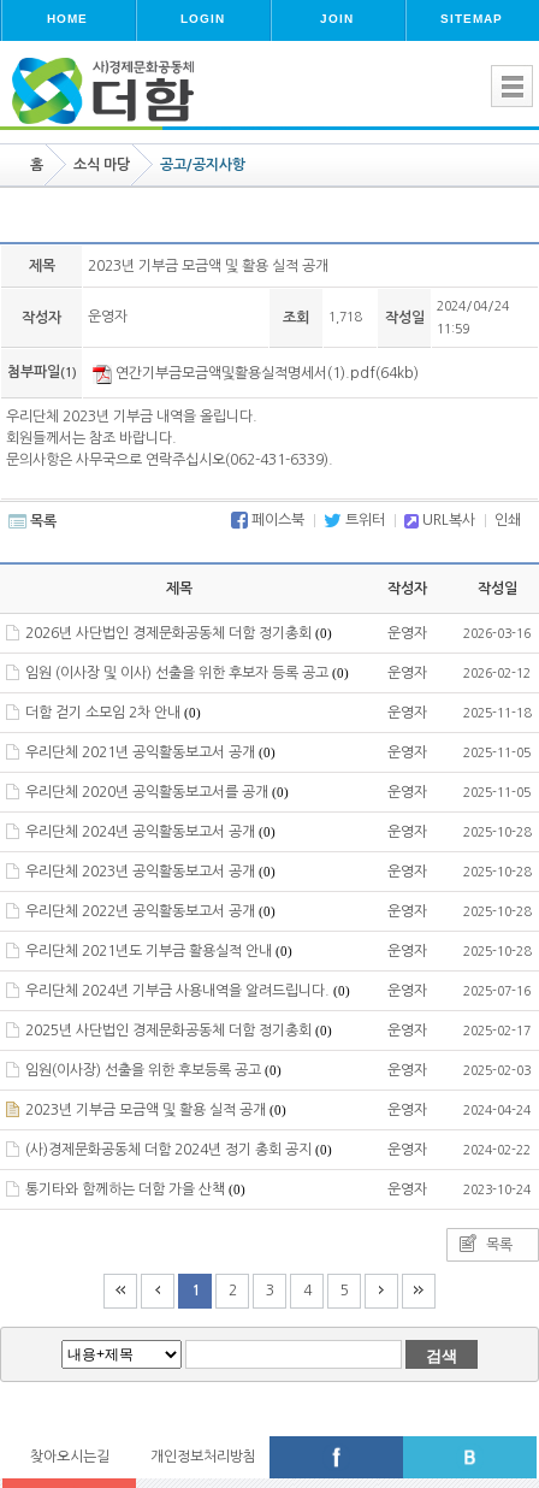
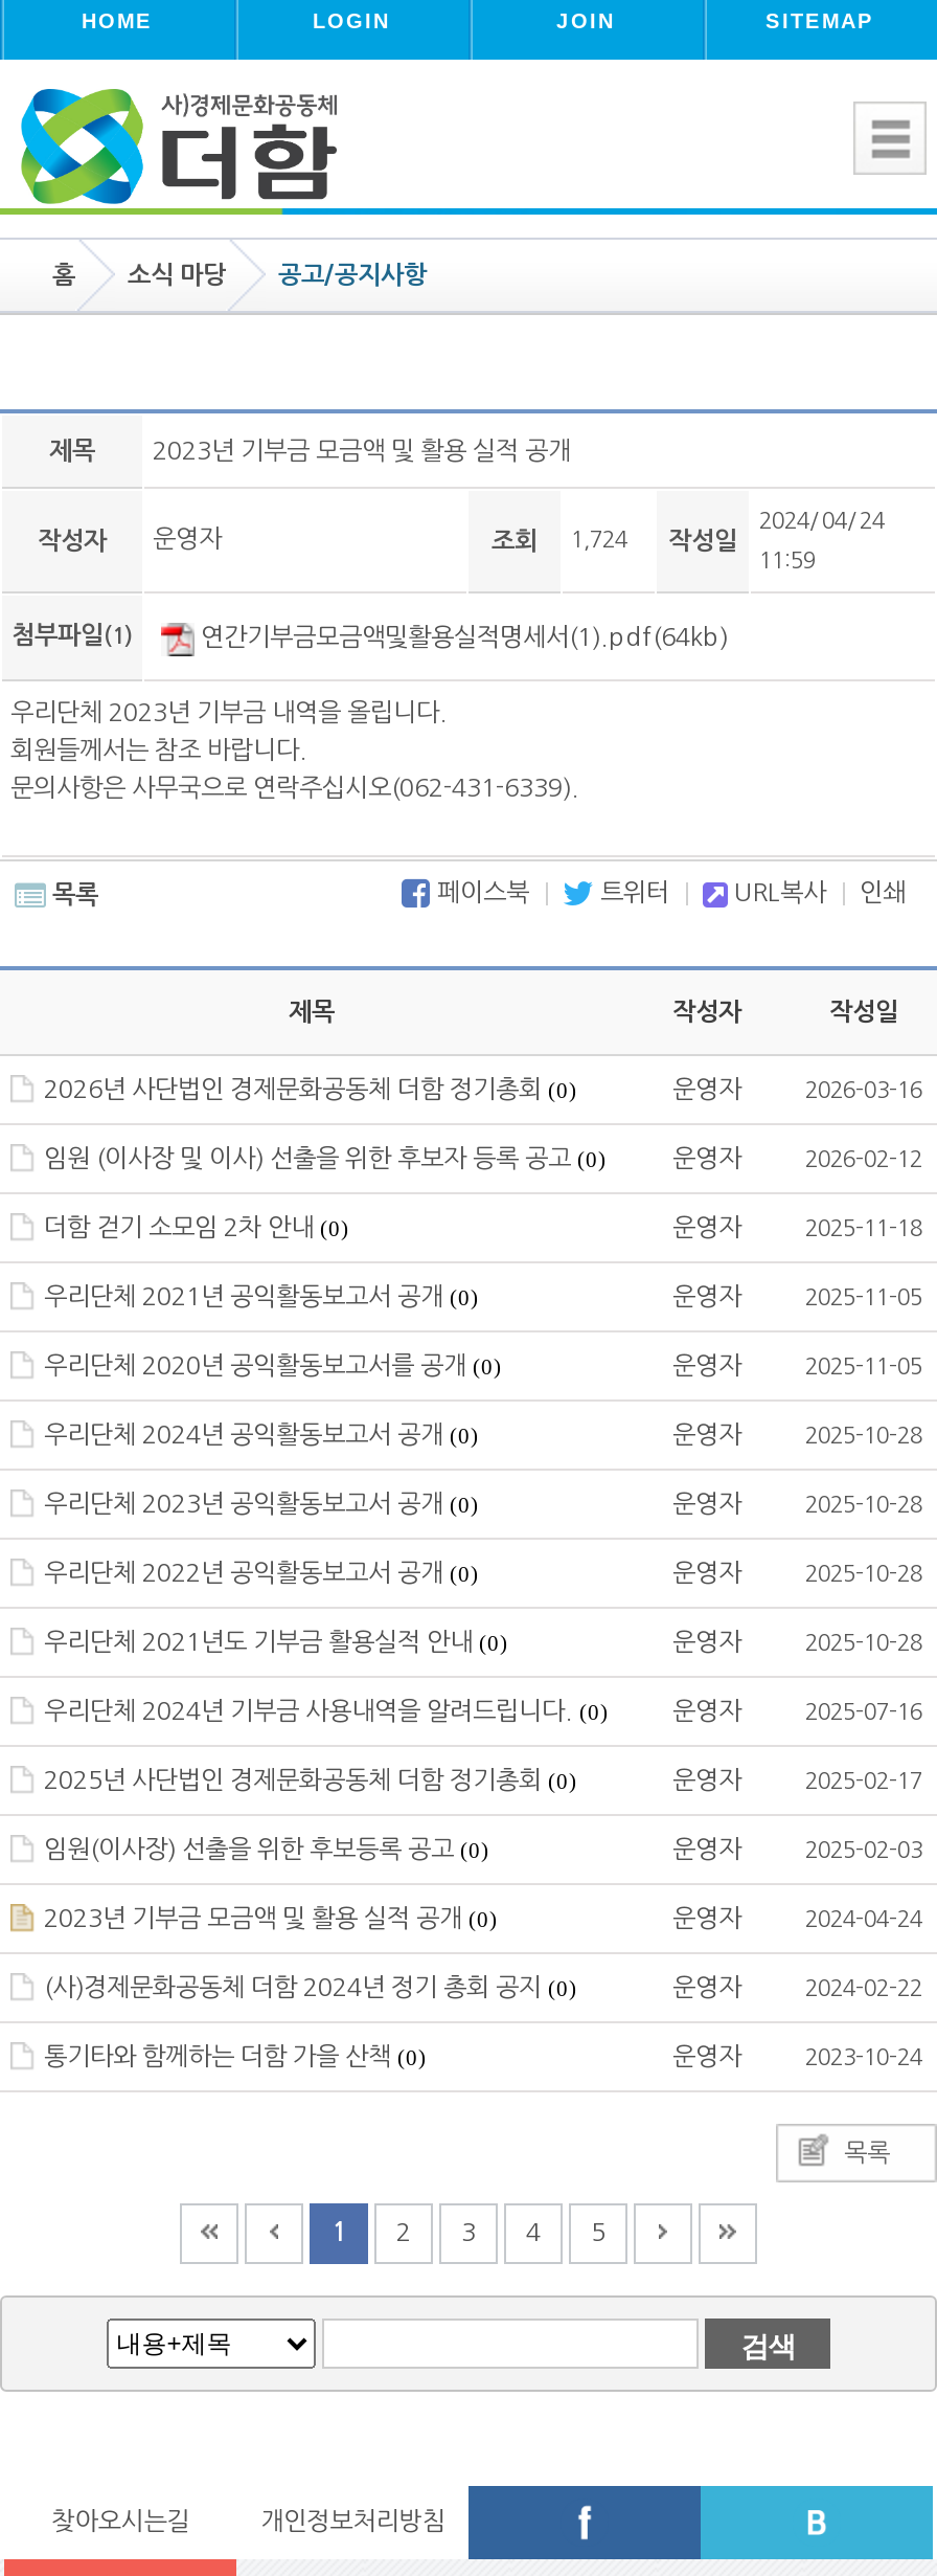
[283,311,424,325] 조회 1,718 작성일 -> [492,529,737,554] 조회 1,724 작성일

